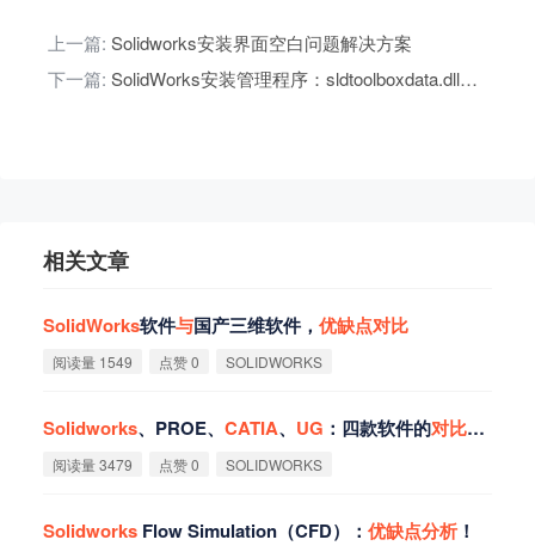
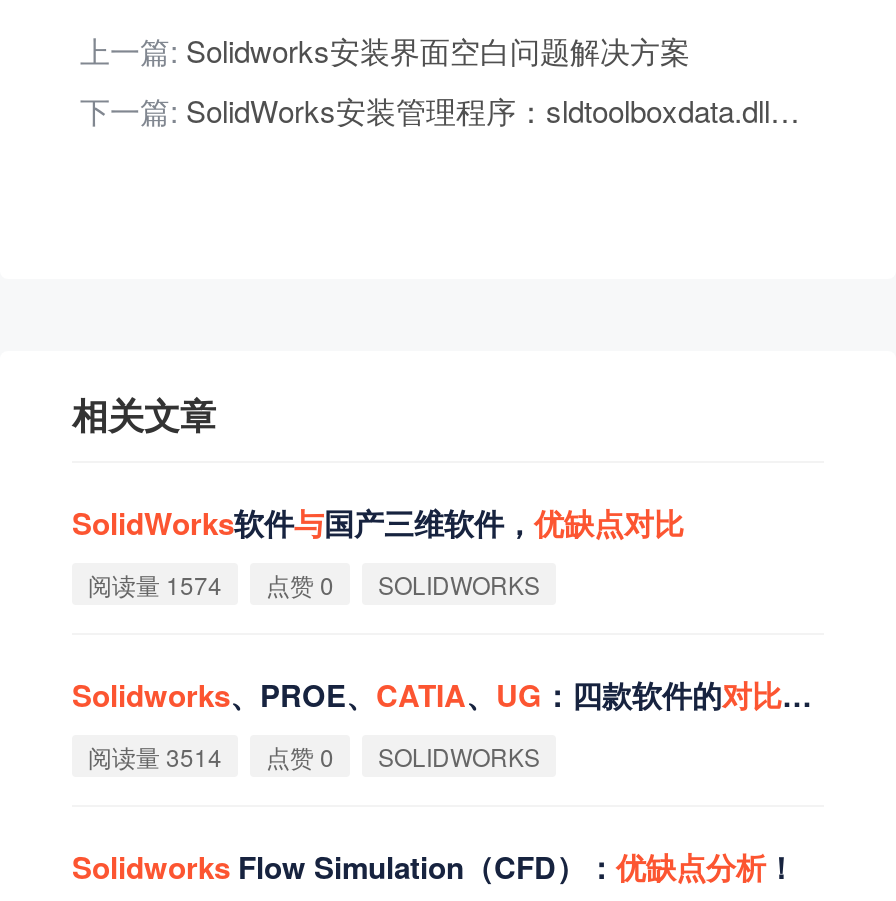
[53,352,322,372] 阅读量 1549 点赞 0 SOLIDWORKS -> [88,568,540,602] 阅读量 1574 点赞 0 SOLIDWORKS
[53,454,322,475] 阅读量 3479 点赞 0 SOLIDWORKS -> [88,740,540,774] 阅读量 3514 点赞 0 SOLIDWORKS

